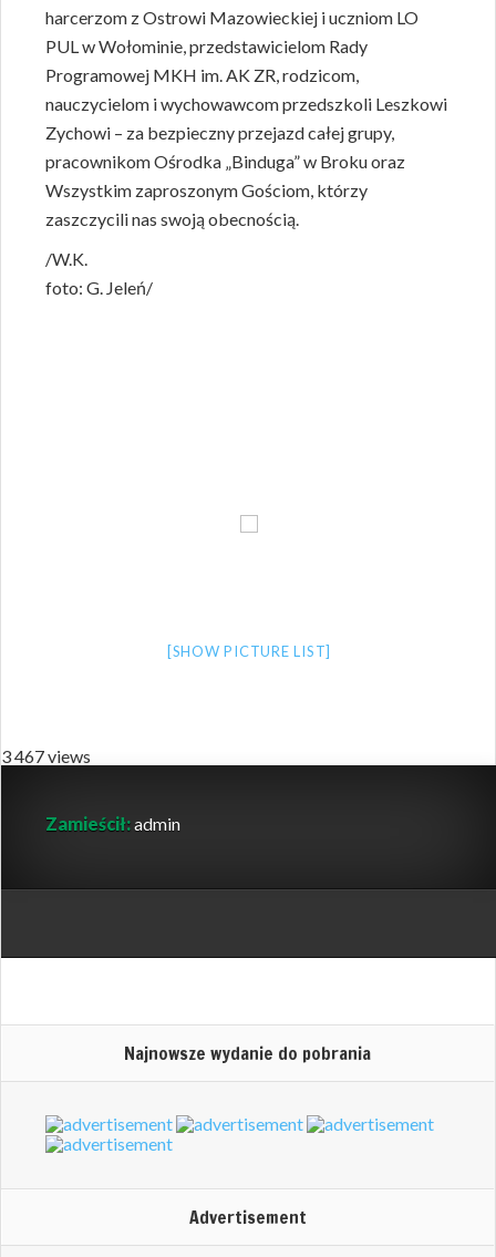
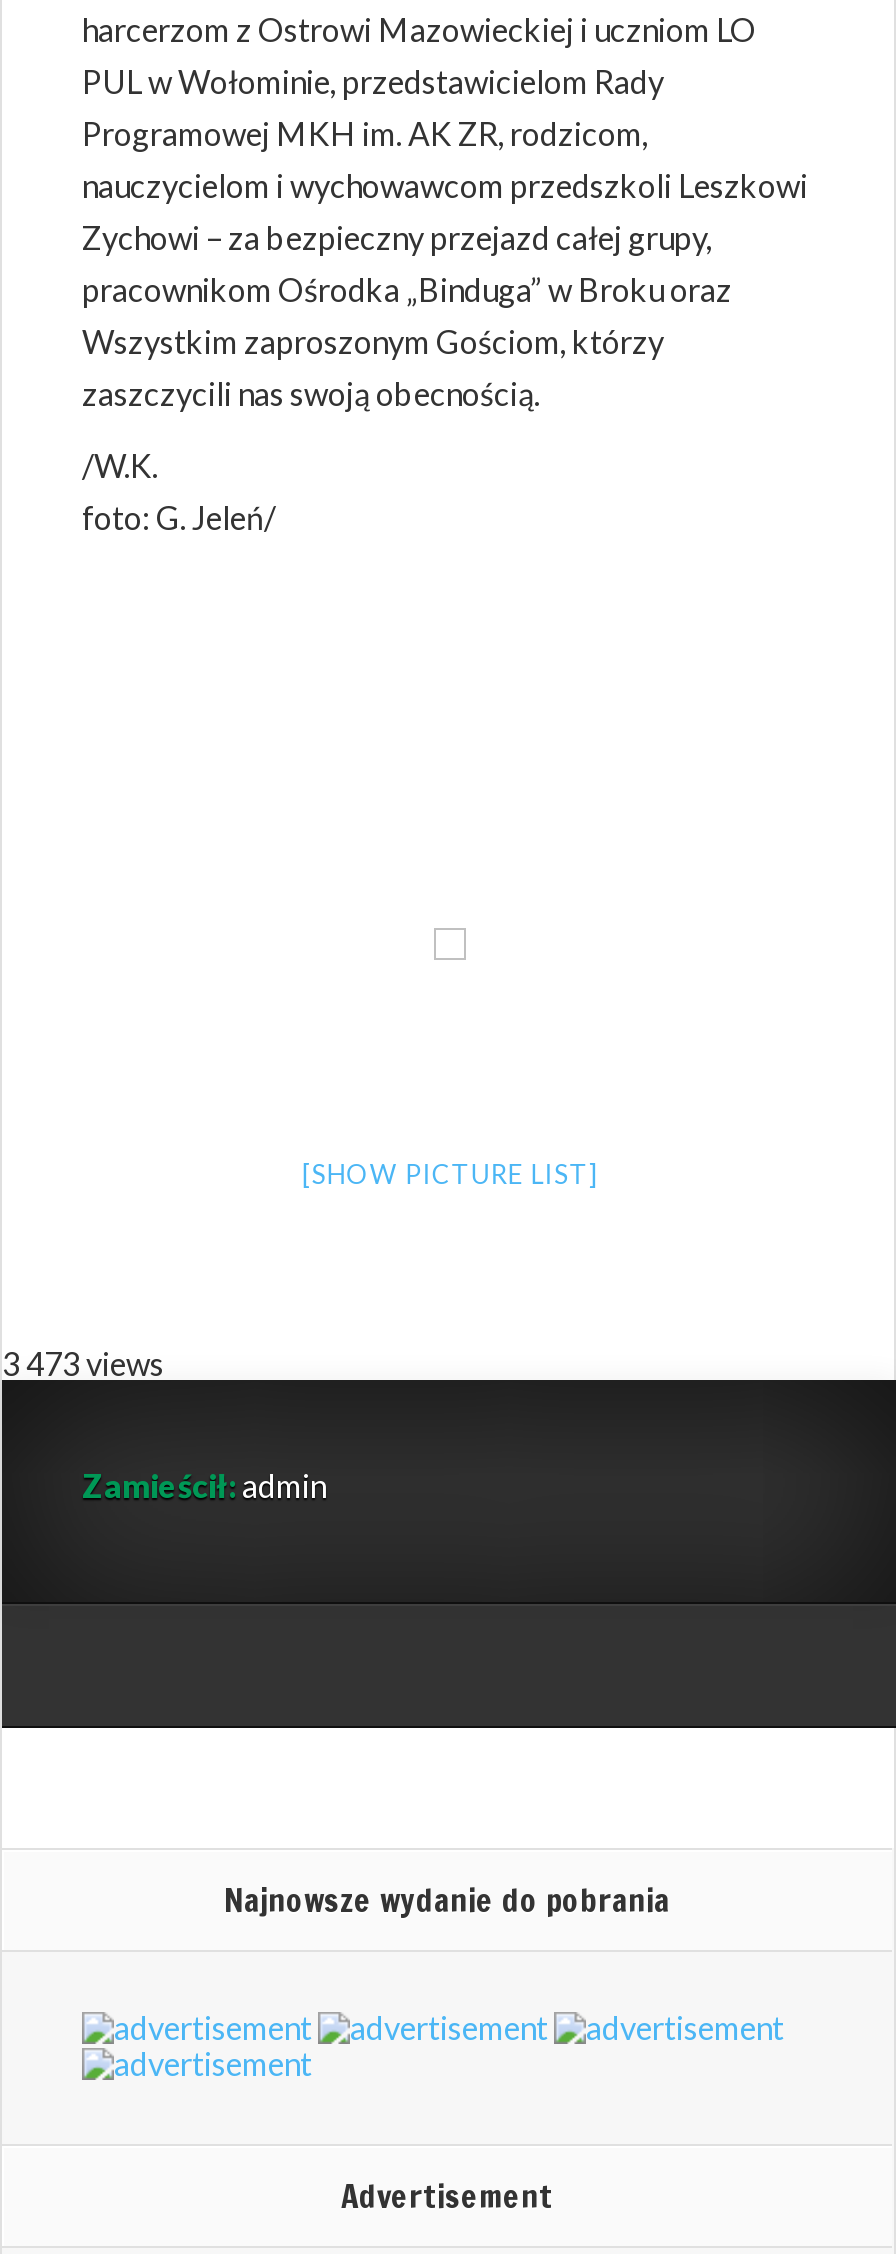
[1,745,91,766] 3 467 views -> [2,1344,164,1382] 3 473 views

